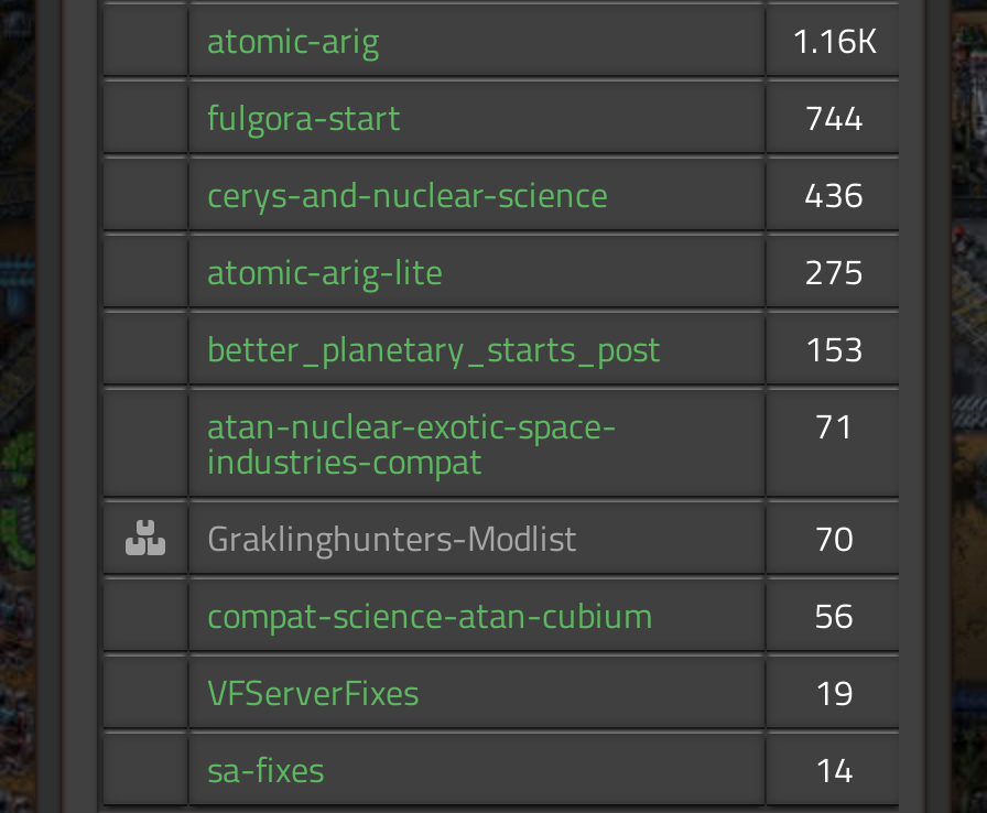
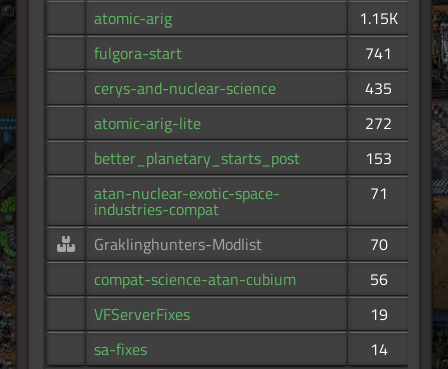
[791,14,877,67] 1.16K -> [359,6,398,30] 1.15K
[804,91,864,144] 744 -> [365,41,392,65] 741
[804,168,864,221] 436 -> [365,76,392,100] 435
[804,245,864,298] 275 -> [365,111,392,135] 272

